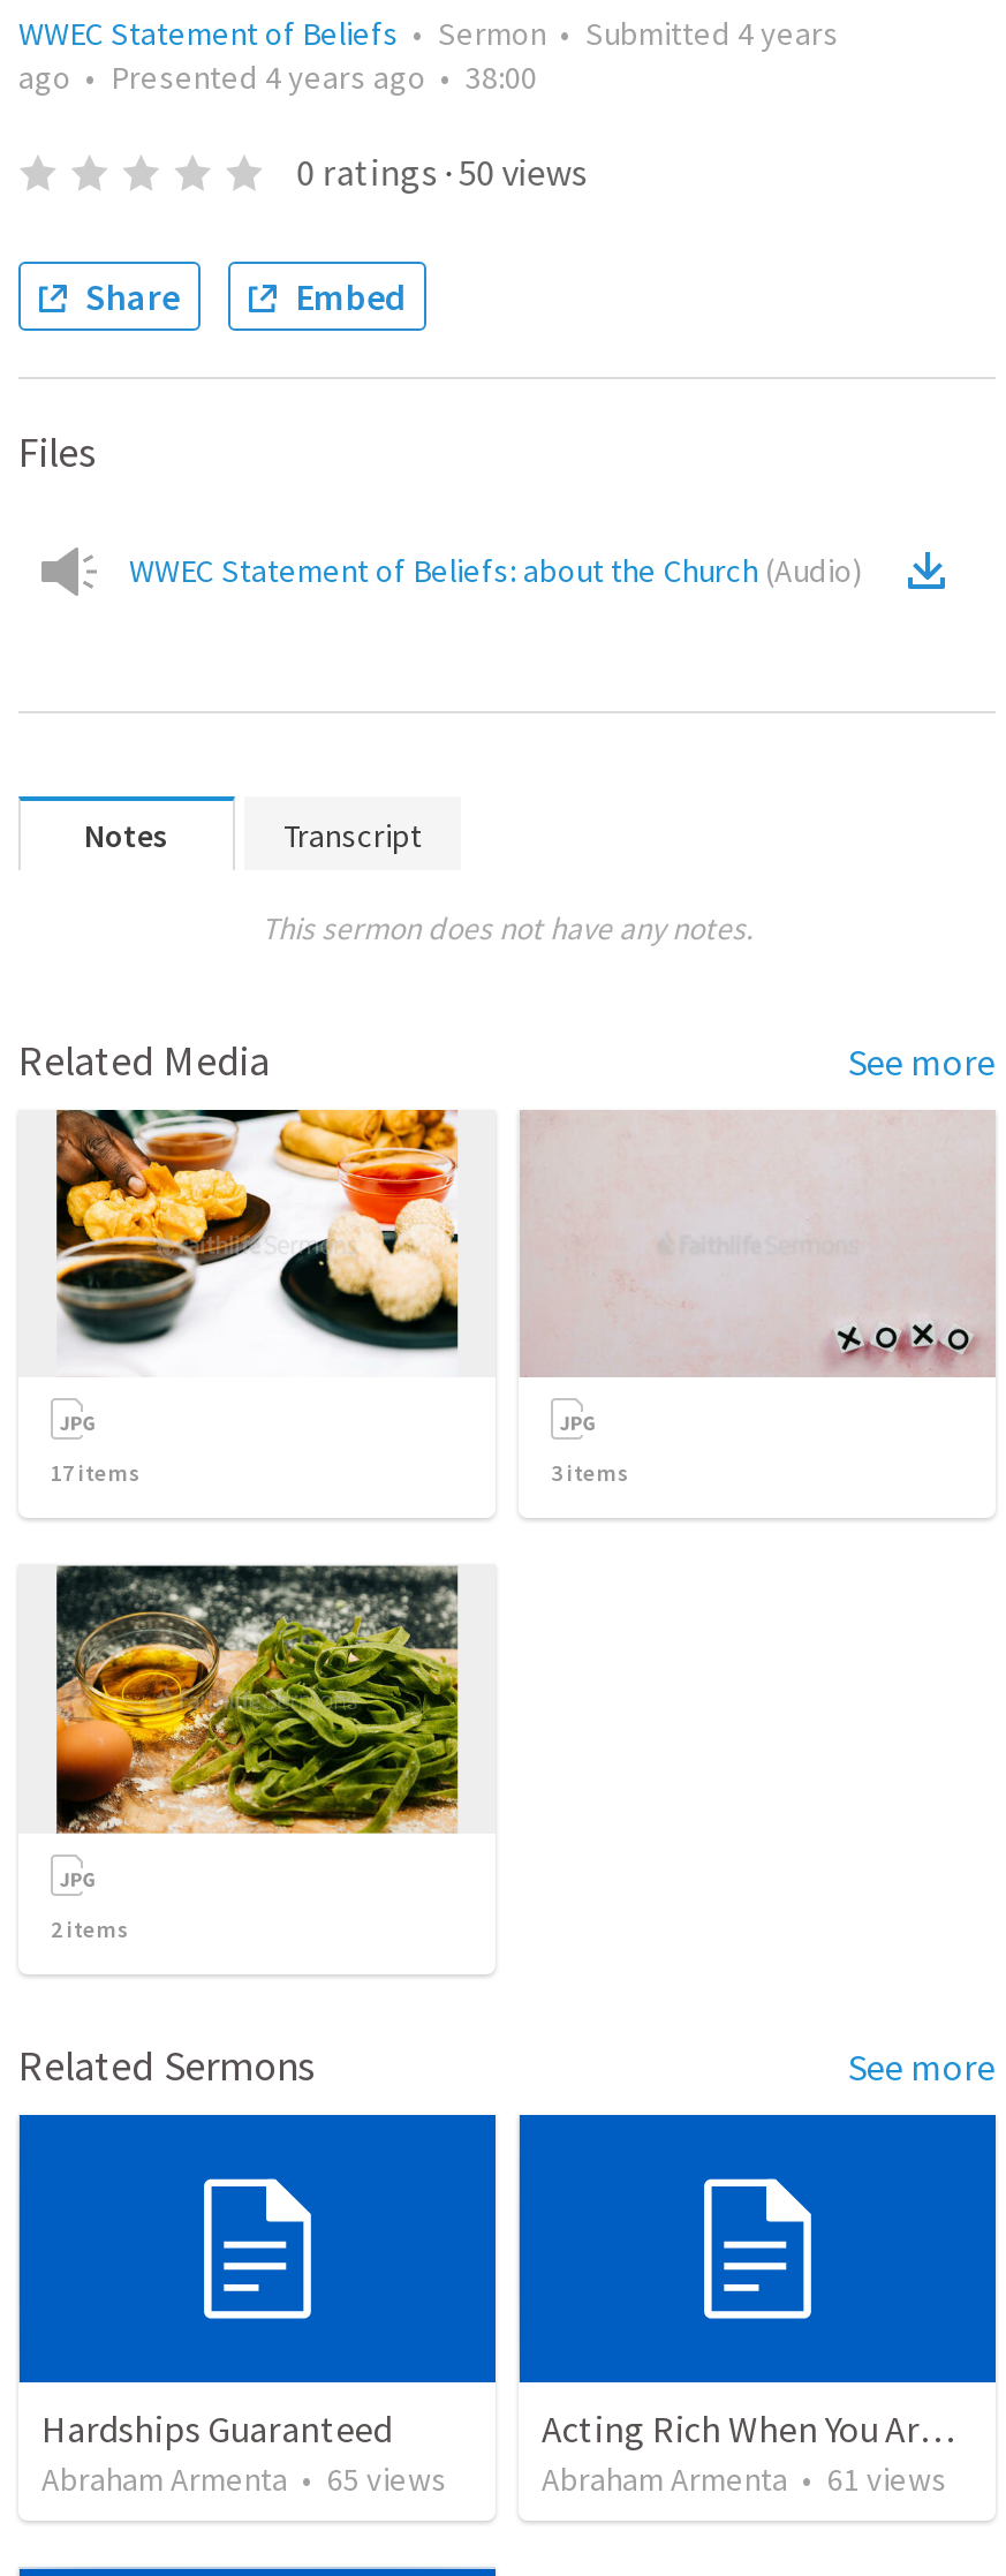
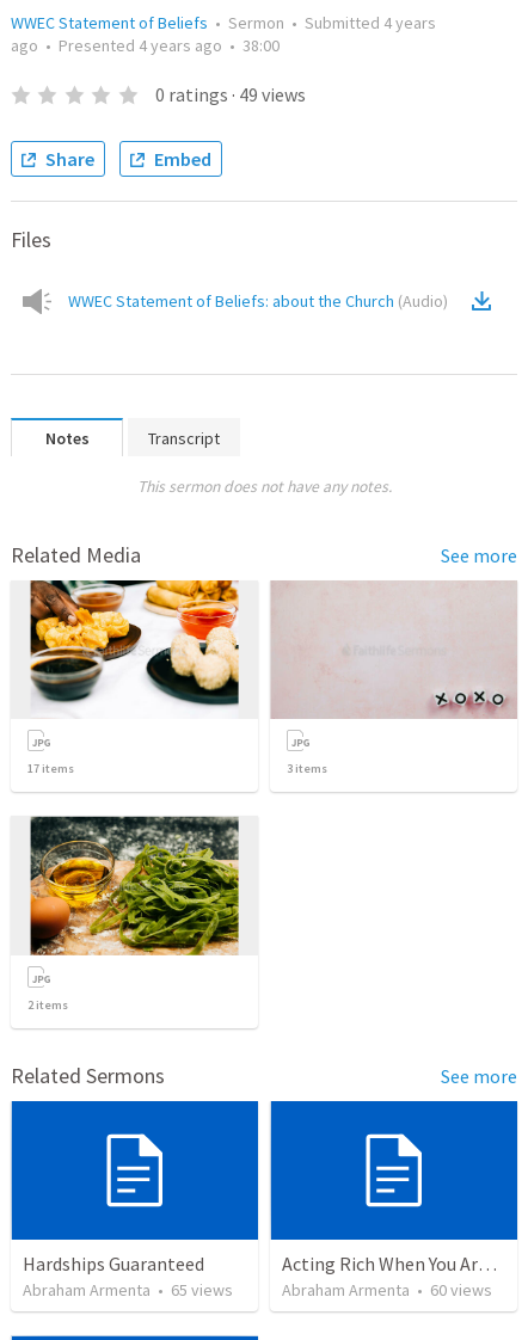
[297,149,587,195] 0 ratings · 50 views -> [155,82,305,106] 0 ratings · 49 views
[542,2459,947,2501] Abraham Armenta • 61 views -> [282,1279,492,1301] Abraham Armenta • 60 views

